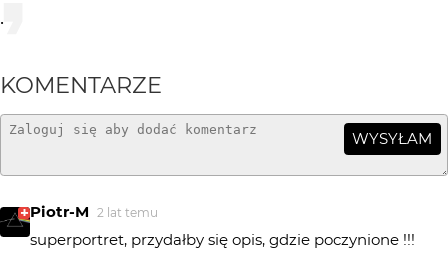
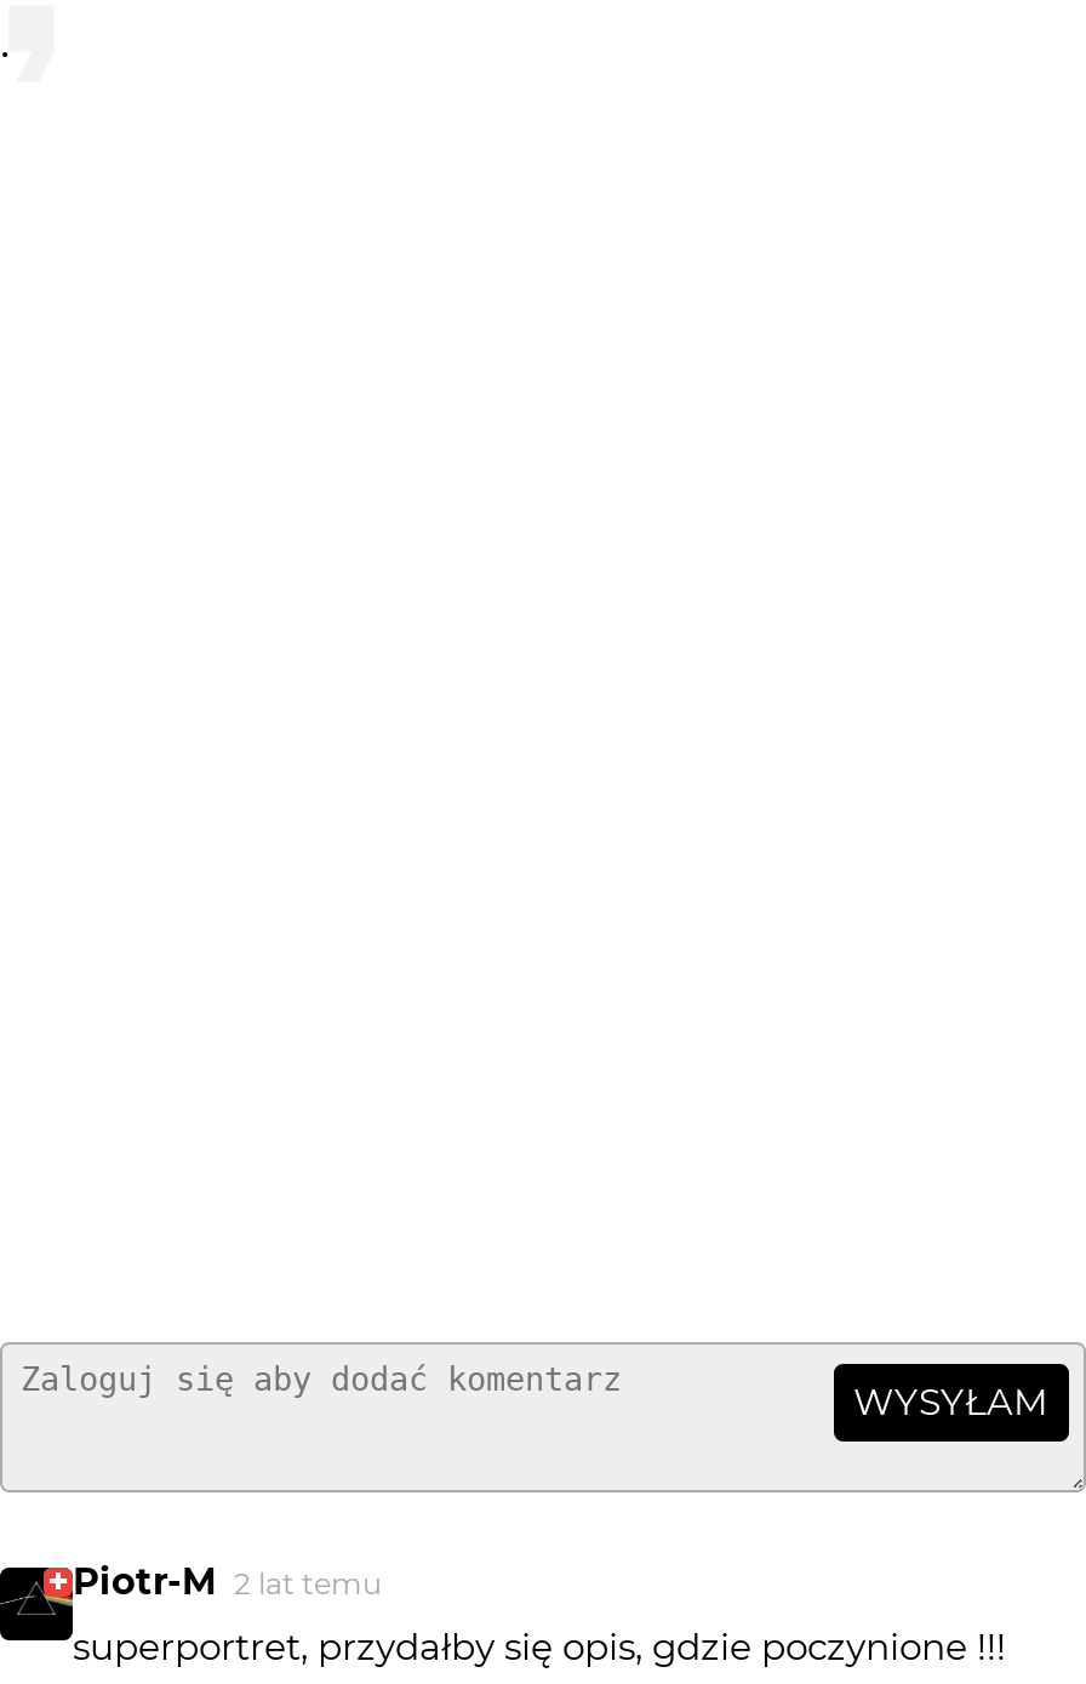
[0,71,162,99] KOMENTARZE -> none

